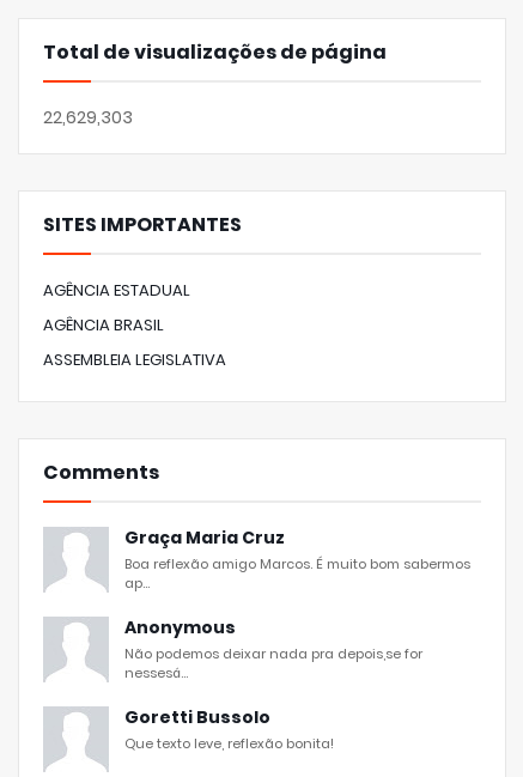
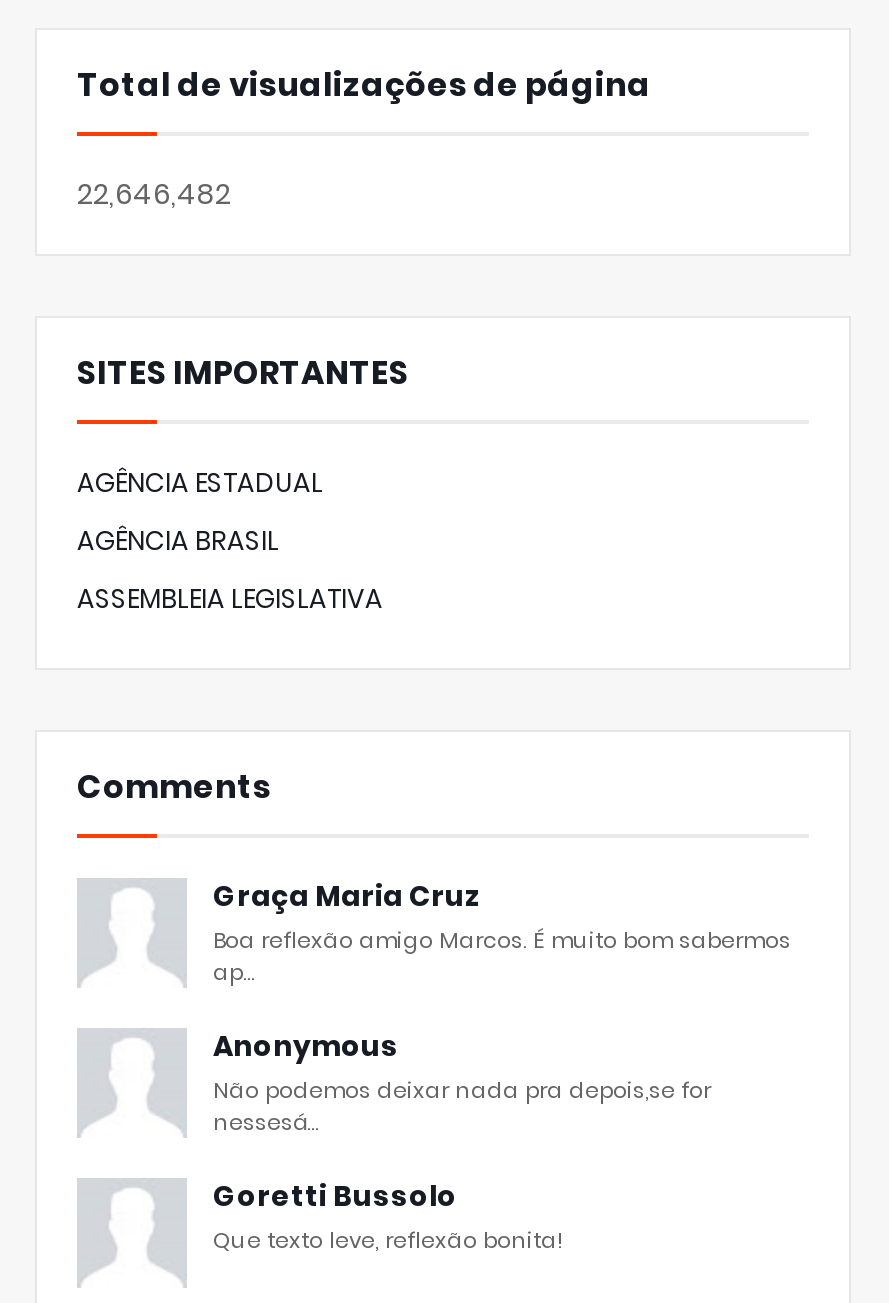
[43,105,133,129] 22,629,303 -> [77,174,231,214] 22,646,482

